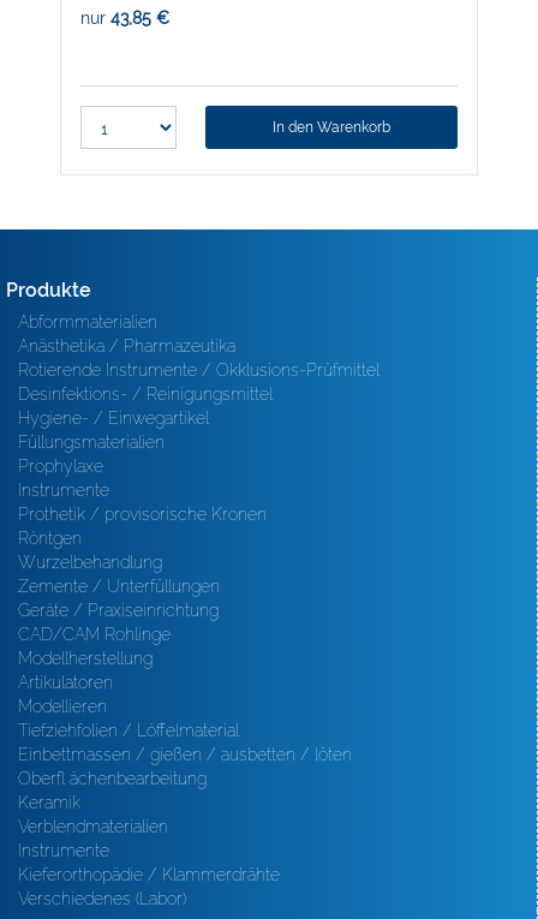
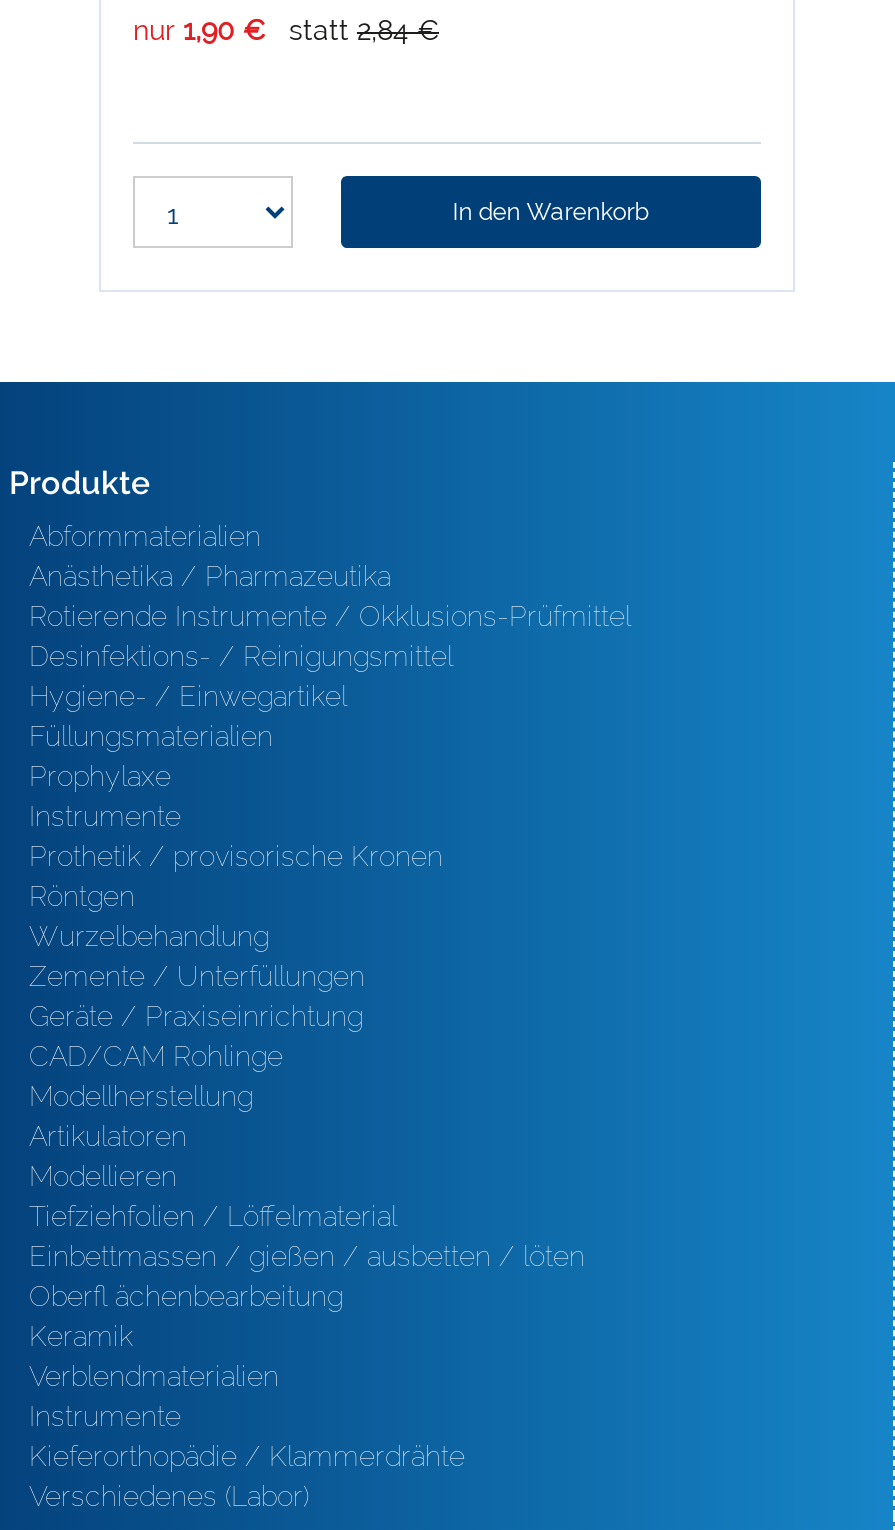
[80,8,169,28] nur 43,85 € -> [133,14,439,46] nur 1,90 € | statt 2,84 €

